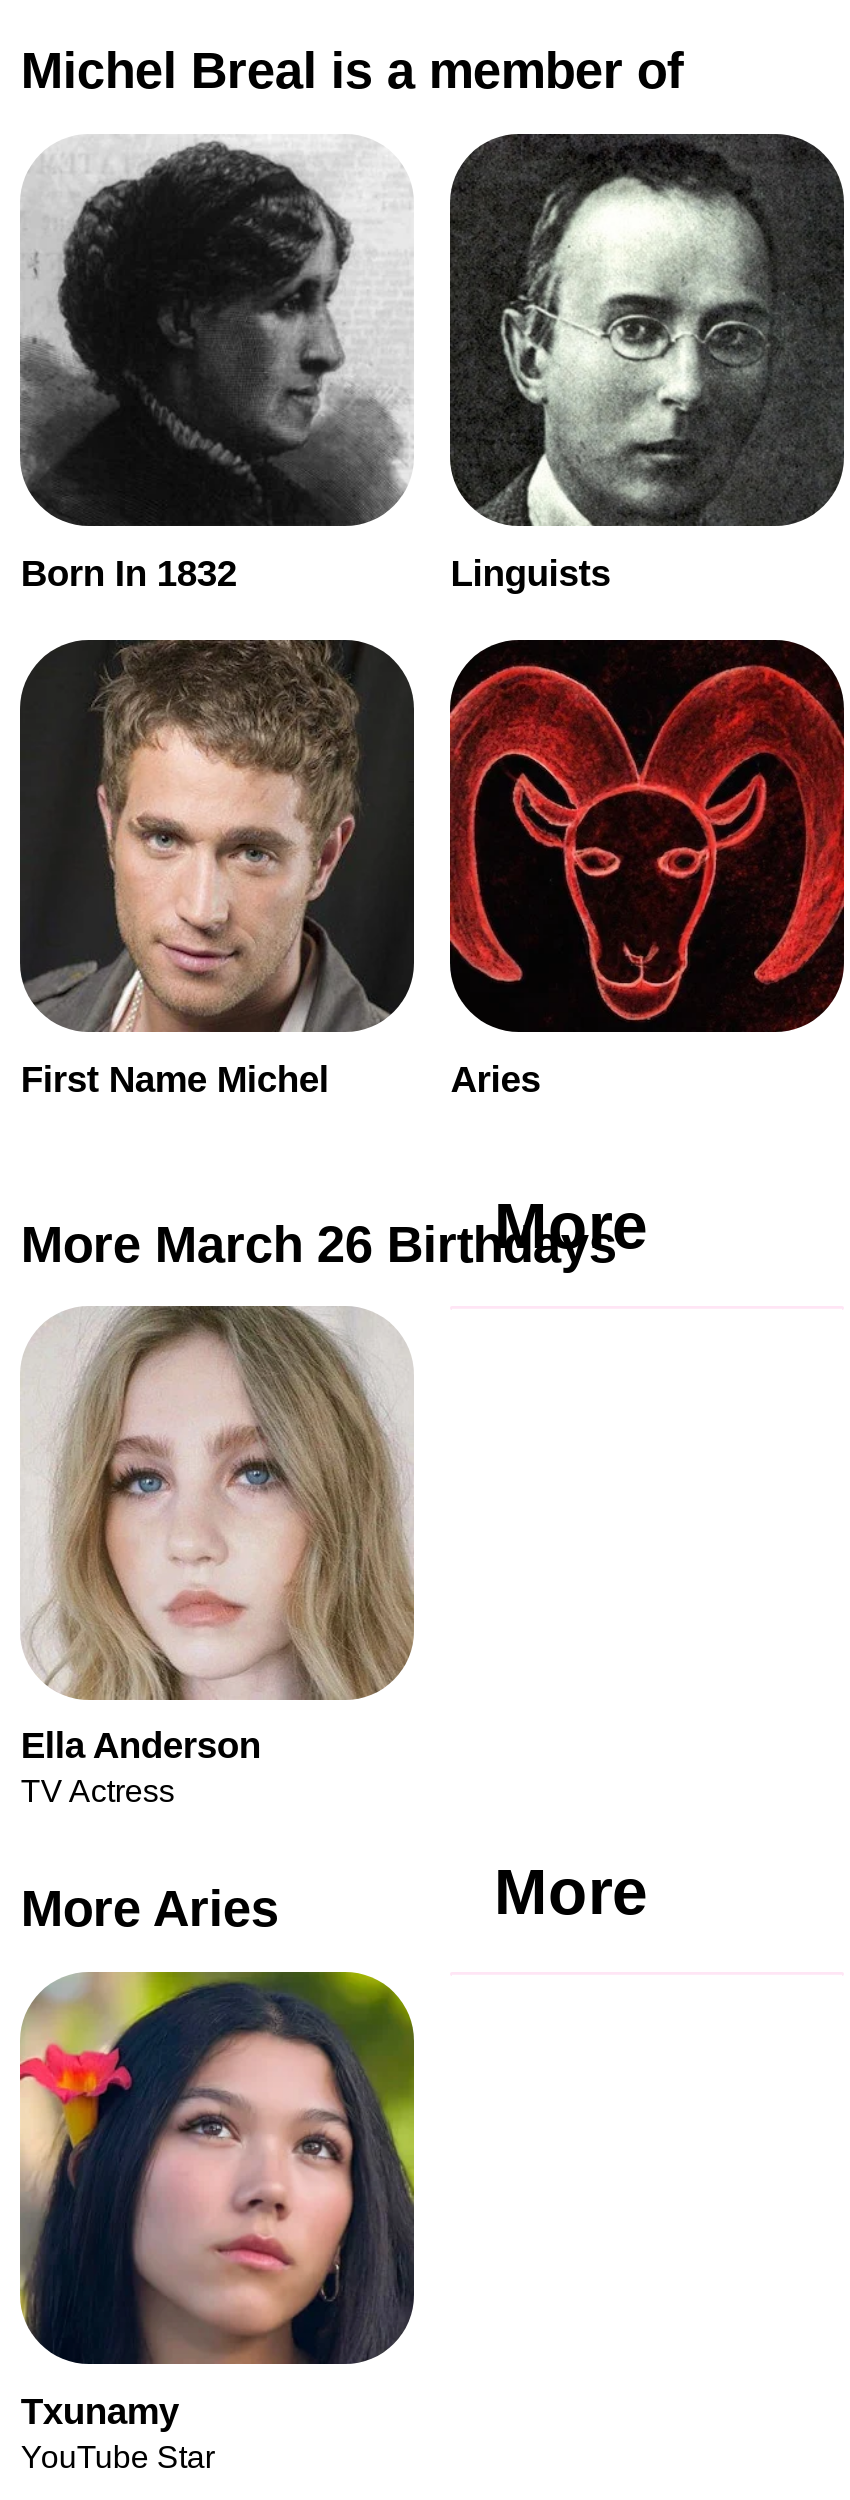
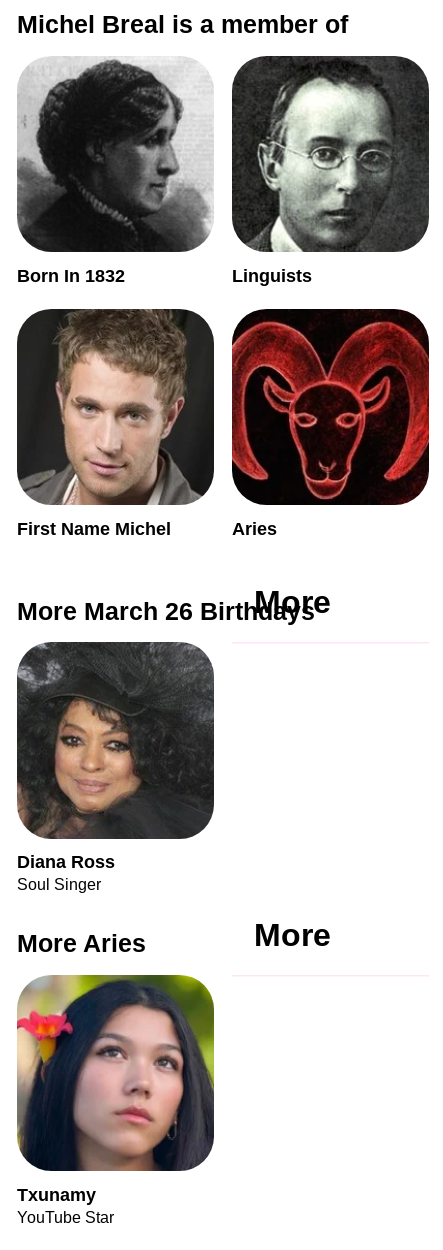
[20,1306,416,1808] [image] | Ella Anderson | TV Actress -> [16,642,215,893] [image] | Diana Ross | Soul Singer

